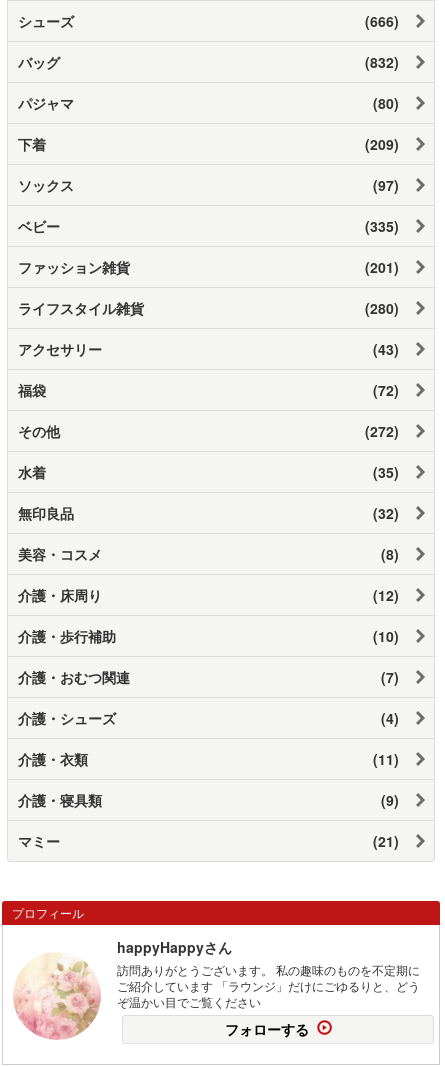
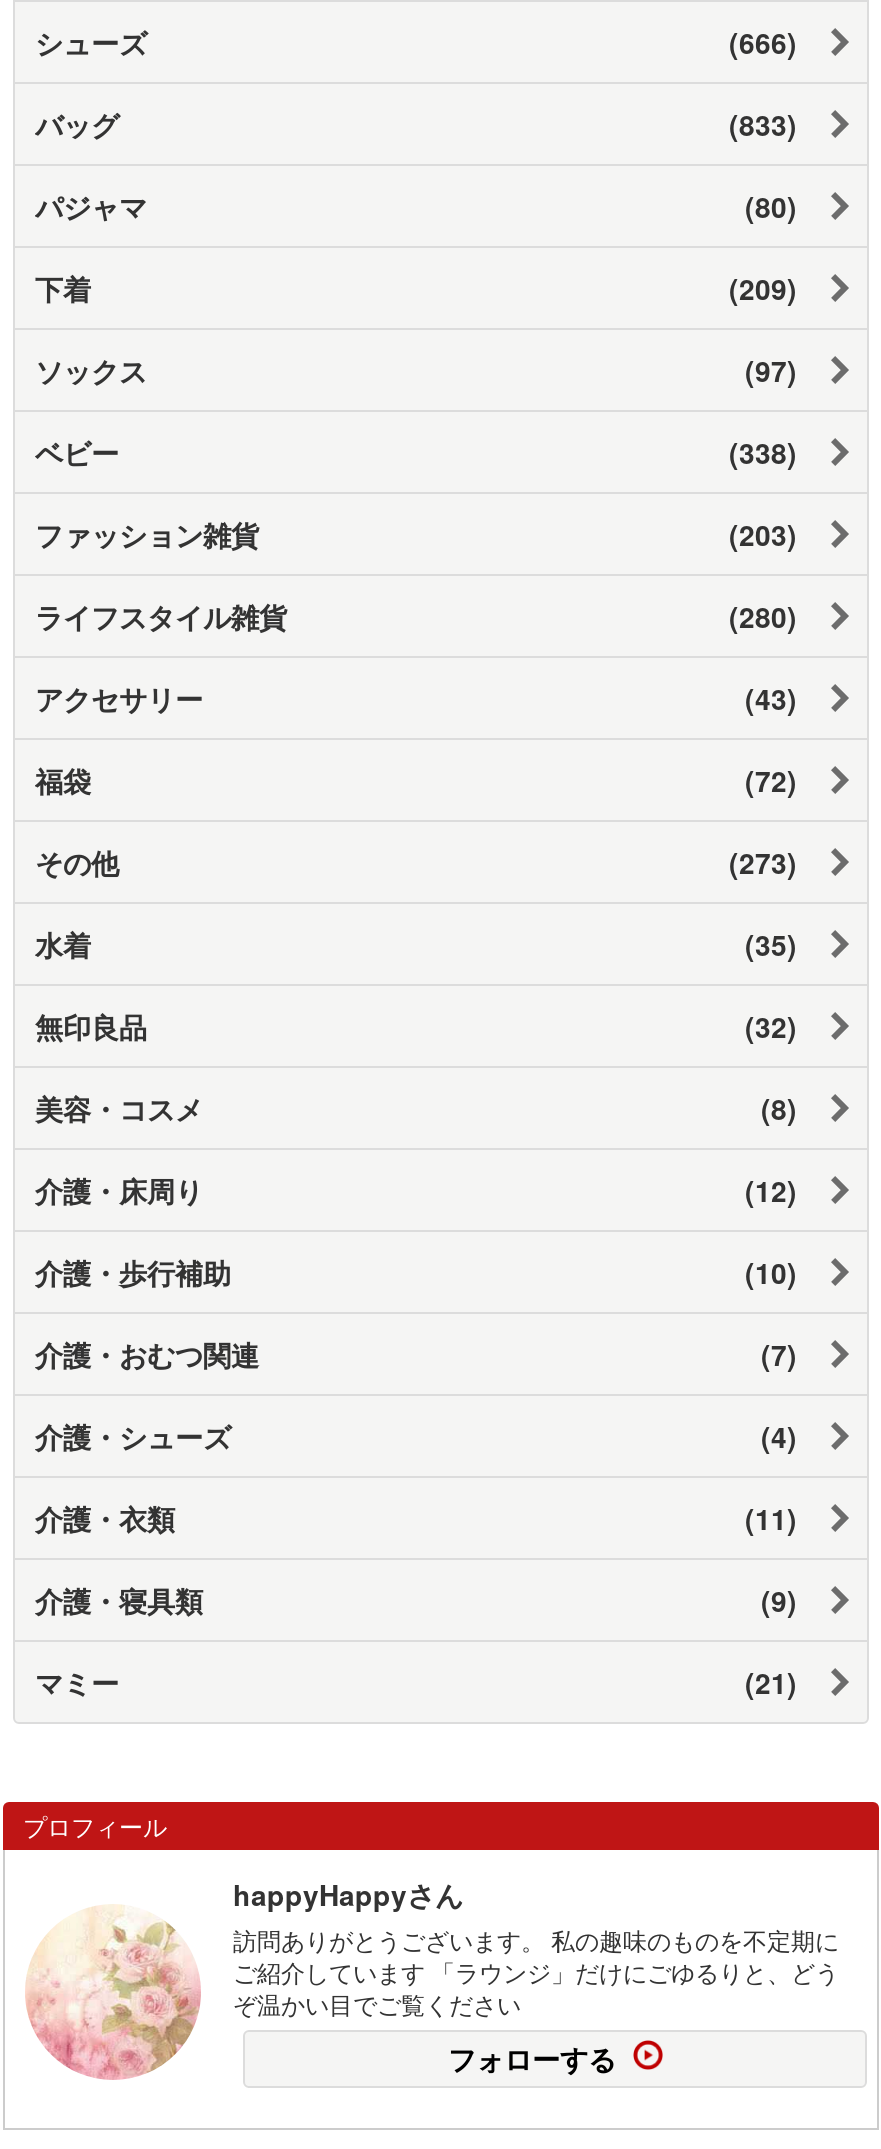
[365,52,399,72] (832) -> [729,104,797,144] (833)
[365,216,399,236] (335) -> [729,432,797,472] (338)
[365,257,399,277] (201) -> [729,514,797,554] (203)
[365,421,399,441] (272) -> [729,842,797,882] (273)

